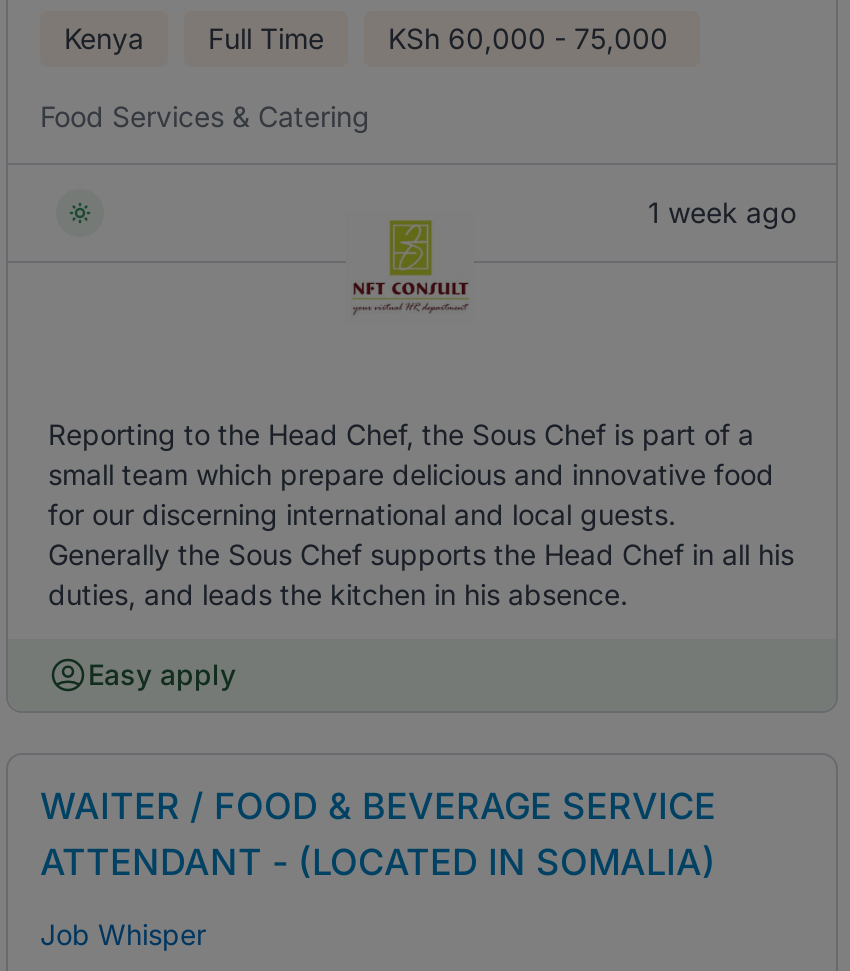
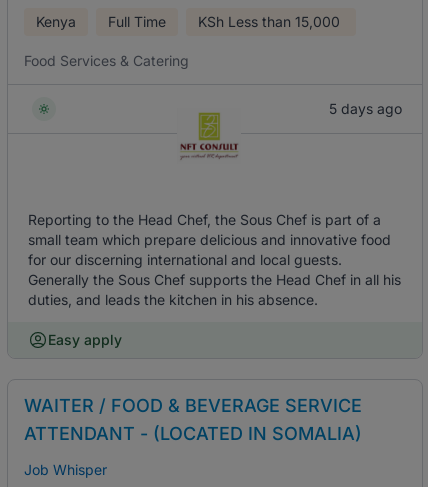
[64,21,668,55] Kenya Full Time KSh 60,000 - 75,000 -> [36,13,340,30] Kenya Full Time KSh Less than 15,000
[648,195,796,229] 1 week ago -> [329,100,402,117] 5 days ago

